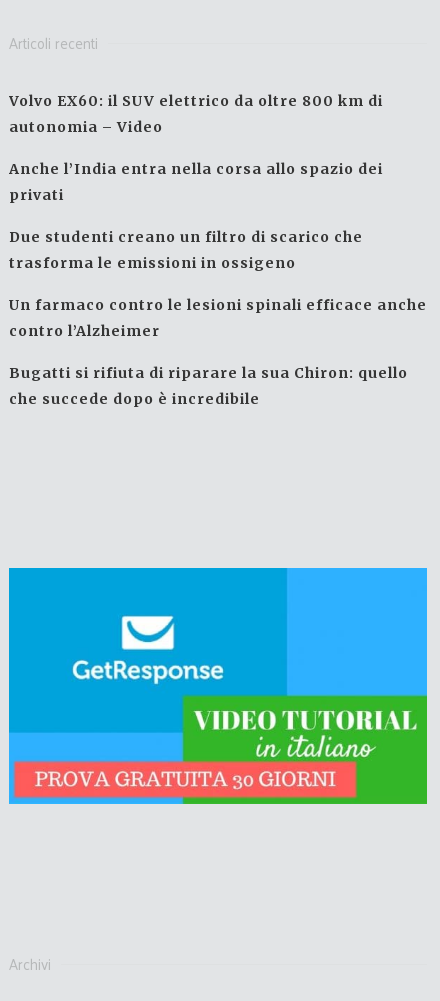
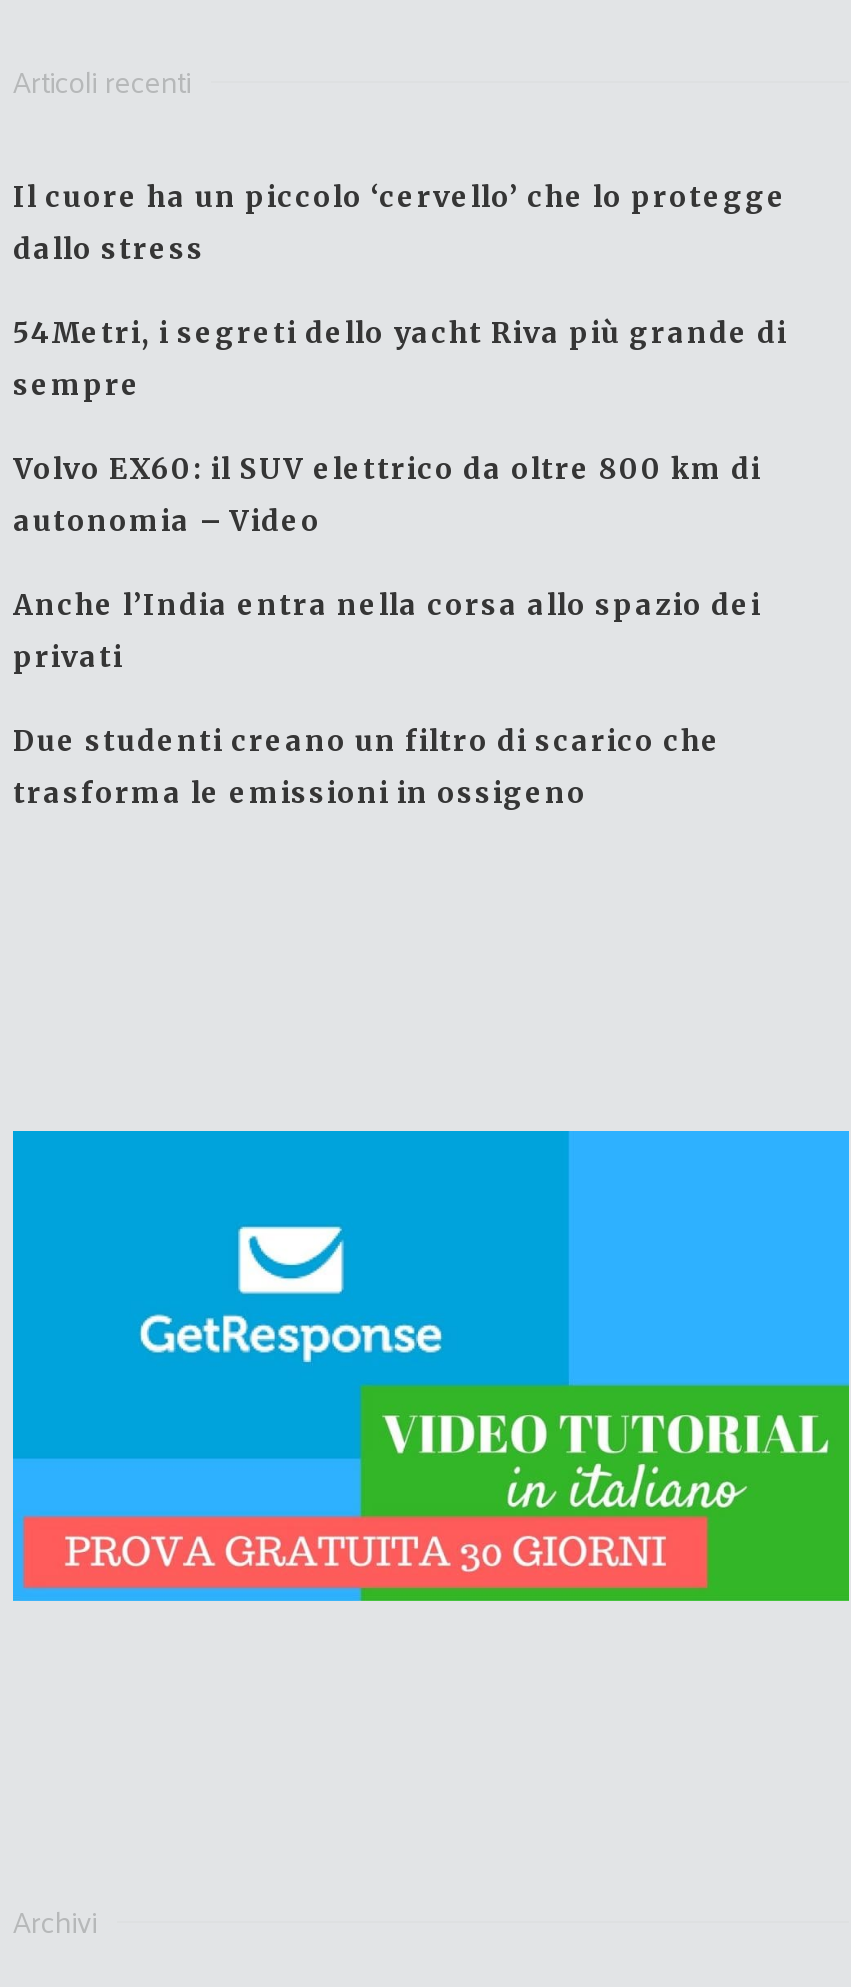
none -> [13,180,787,404] Il cuore ha un piccolo ‘cervello’ che lo protegge | dallo stress | 54Metri, i segreti dello yacht Riva più grande di | sempre
moved [9,92,383,272] -> [13,452,761,812]: Volvo EX60: il SUV elettrico da oltre 800 km di | autonomia – Video | Anche l’India entra nella corsa allo spazio dei | privati | Due studenti creano un filtro di scarico che | trasforma le emissioni in ossigeno
[9,296,427,408] Un farmaco contro le lesioni spinali efficace anche | contro l’Alzheimer | Bugatti si rifiuta di riparare la sua Chiron: quello | che succede dopo è incredibile -> none

